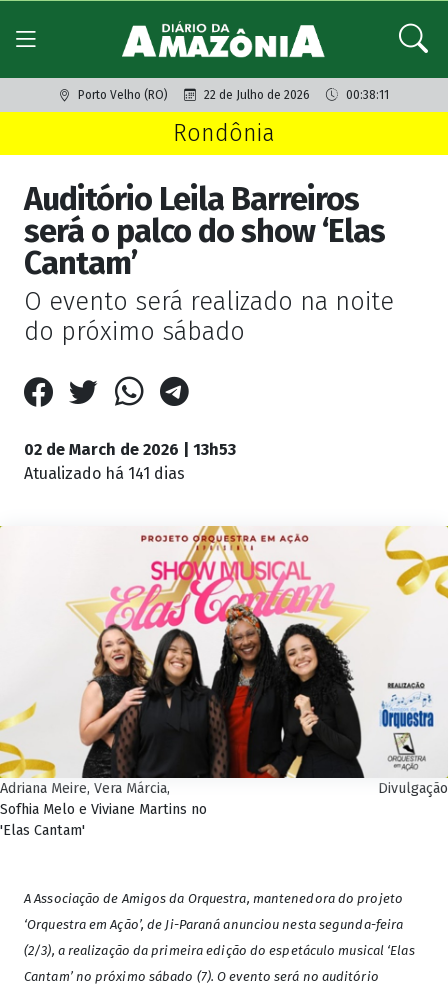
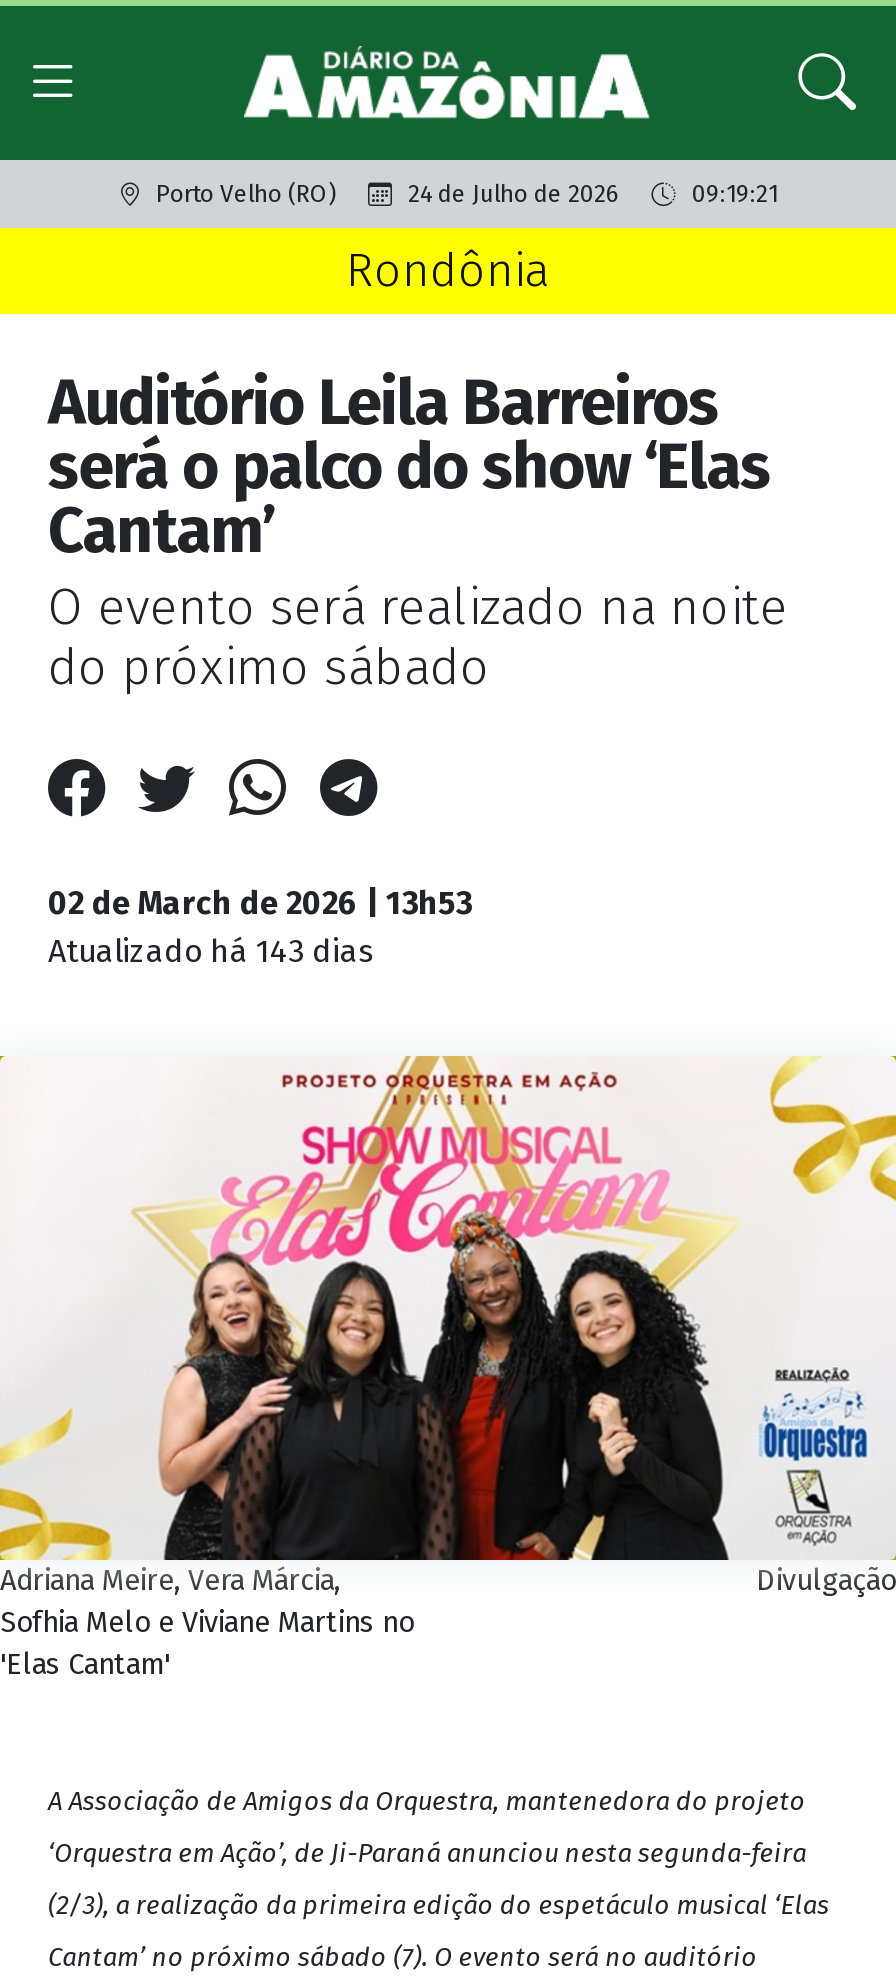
[204,88,310,102] 22 de Julho de 2026 -> [408,180,620,208] 24 de Julho de 2026
[346,88,389,102] 00:38:11 -> [692,180,778,208] 09:19:21
[24,464,185,483] Atualizado há 141 dias -> [48,932,374,970] Atualizado há 143 dias

